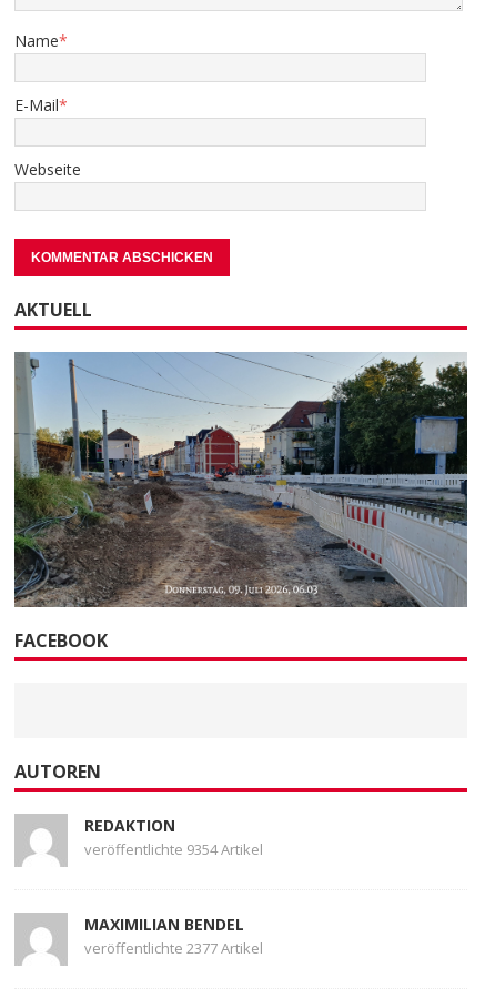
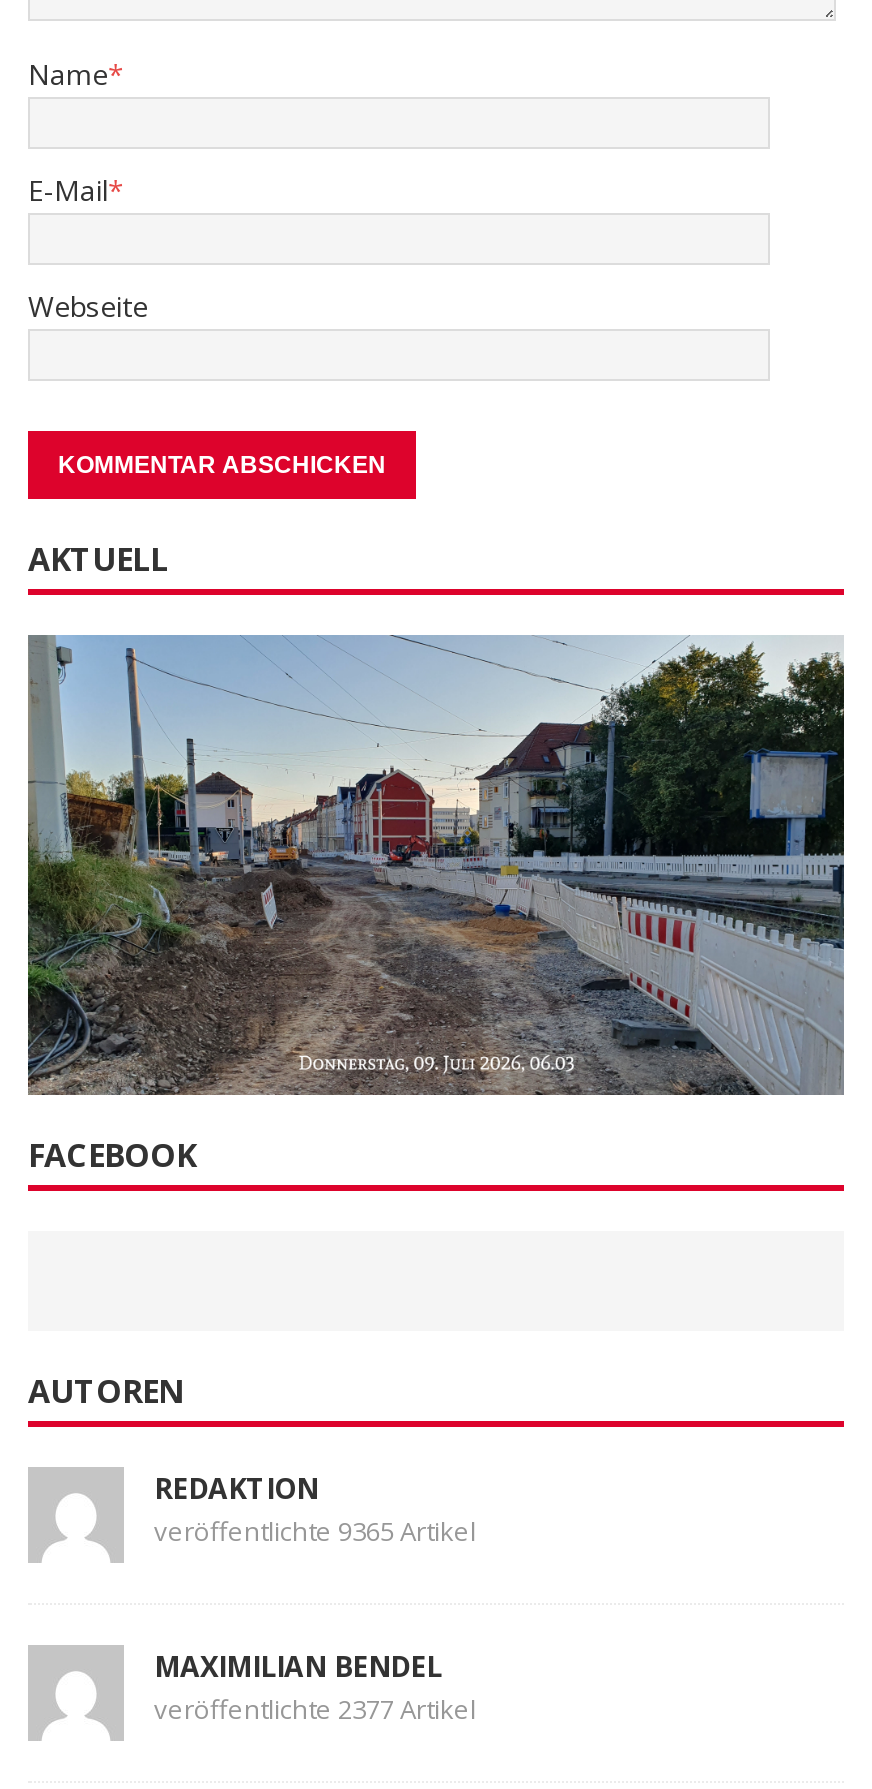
[84,839,263,859] veröffentlichte 9354 Artikel -> [154,1513,476,1549] veröffentlichte 9365 Artikel

